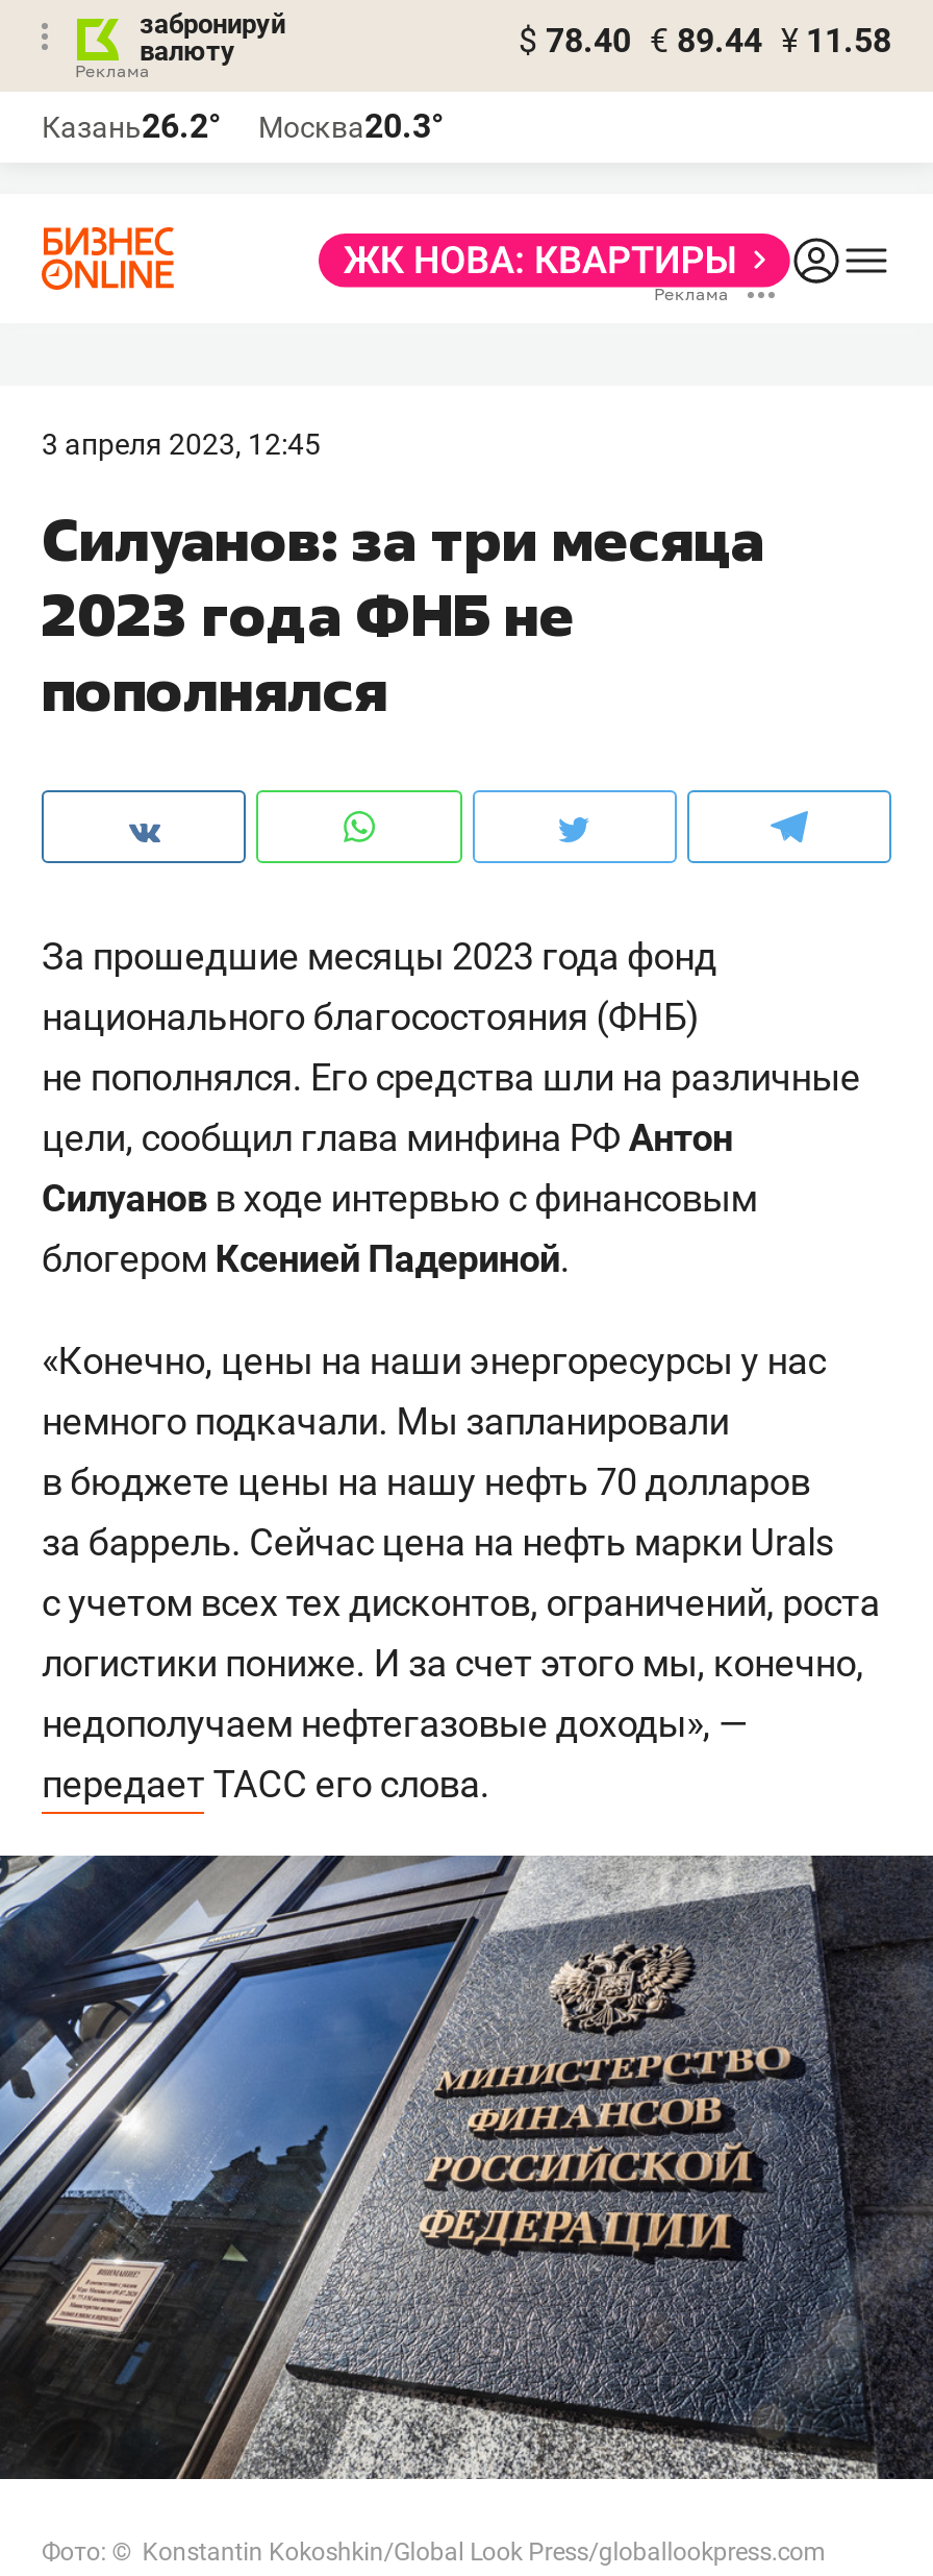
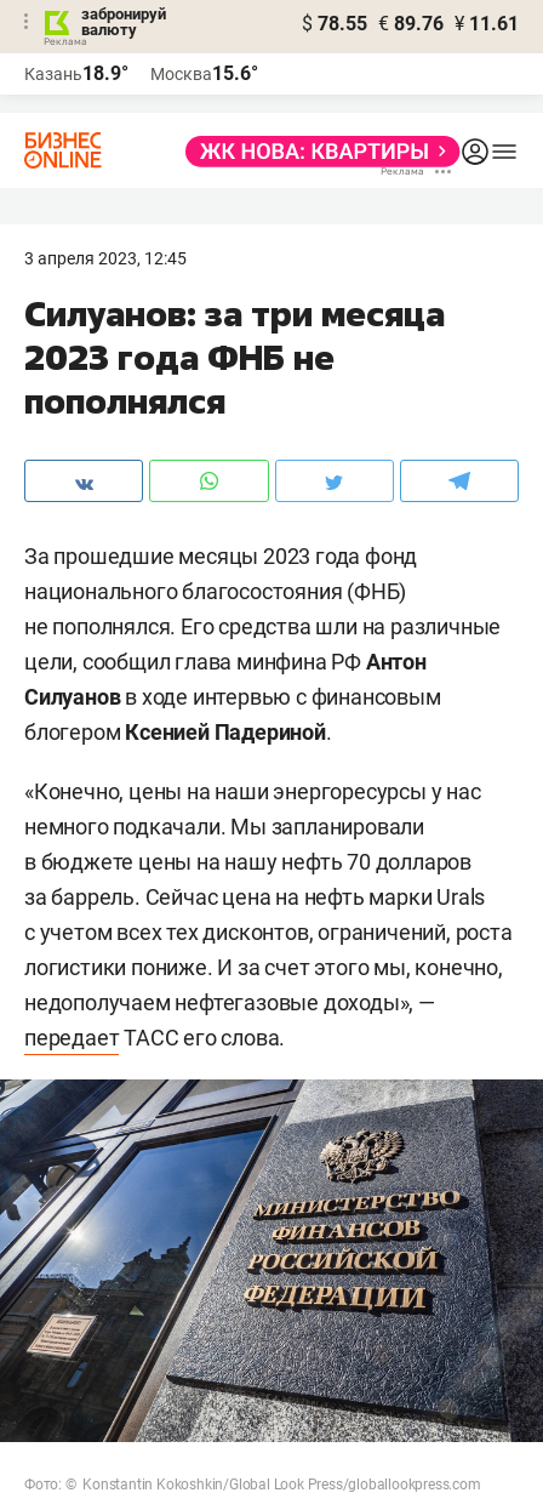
[519,21,891,60] $ 78.40 € 89.44 ¥ 11.58 -> [302,12,519,35] $ 78.55 € 89.76 ¥ 11.61
[42,106,221,146] Казань26.2° -> [24,62,128,85] Казань18.9°
[258,106,444,146] Москва20.3° -> [150,62,258,85] Москва15.6°

